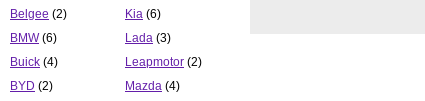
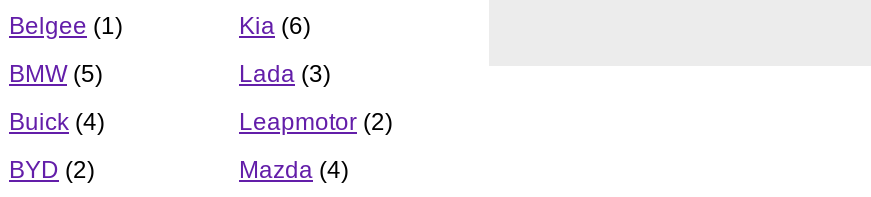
[10,7,67,21] Belgee (2) -> [9,12,123,40] Belgee (1)
[10,31,57,45] BMW (6) -> [9,60,103,88] BMW (5)

